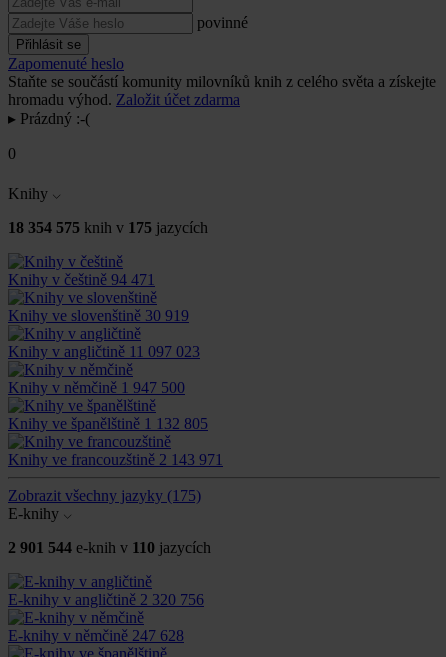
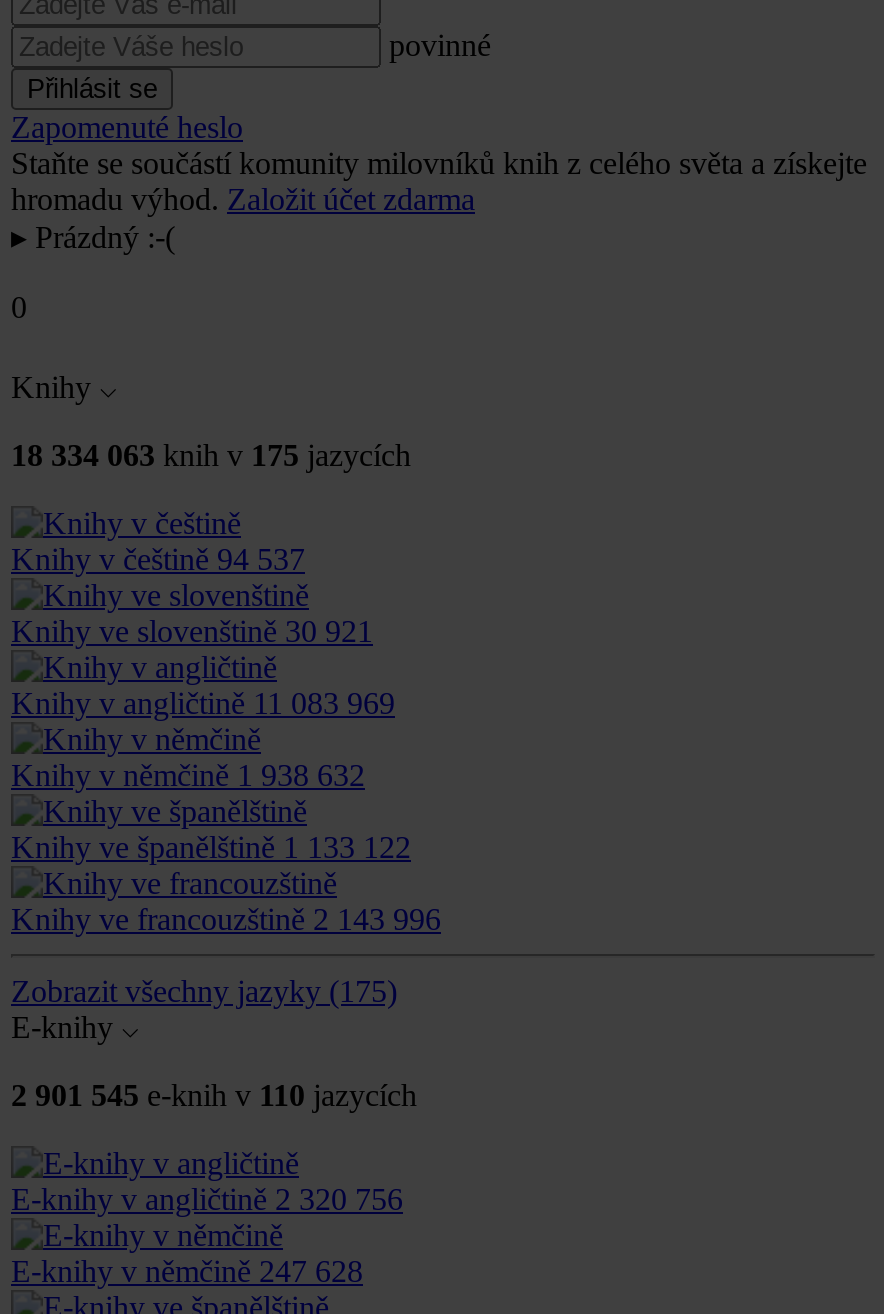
[8,219,208,236] 18 354 575 knih v 175 jazycích -> [11,439,411,473] 18 334 063 knih v 175 jazycích
[8,271,155,288] Knihy v češtině 94 471 -> [11,543,305,577] Knihy v češtině 94 537
[8,307,189,324] Knihy ve slovenštině 30 919 -> [11,615,373,649] Knihy ve slovenštině 30 921
[8,343,200,360] Knihy v angličtině 11 097 023 -> [11,687,395,721] Knihy v angličtině 11 083 969
[8,379,185,396] Knihy v němčině 1 947 500 -> [11,759,365,793] Knihy v němčině 1 938 632
[8,415,208,432] Knihy ve španělštině 1 132 805 -> [11,831,411,865] Knihy ve španělštině 1 133 122
[8,451,223,468] Knihy ve francouzštině 2 143 971 -> [11,903,441,937] Knihy ve francouzštině 2 143 996
[8,539,211,556] 2 901 544 e-knih v 110 jazycích -> [11,1079,417,1113] 2 901 545 e-knih v 110 jazycích

